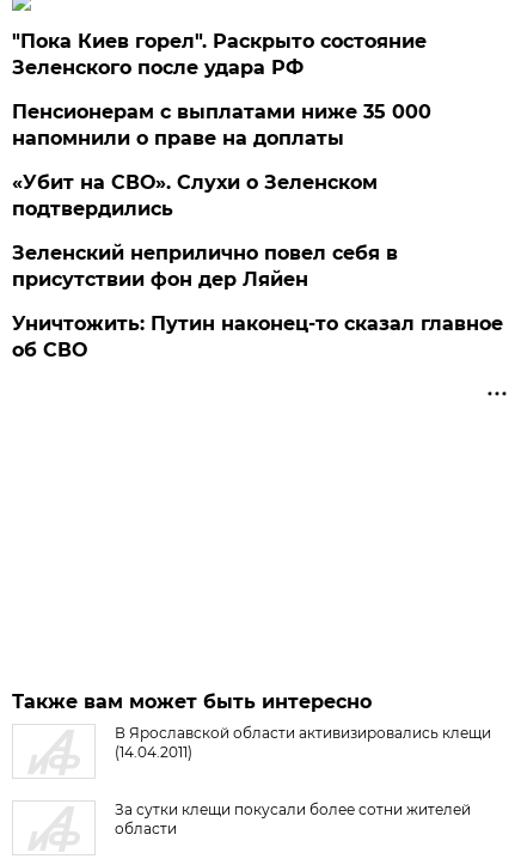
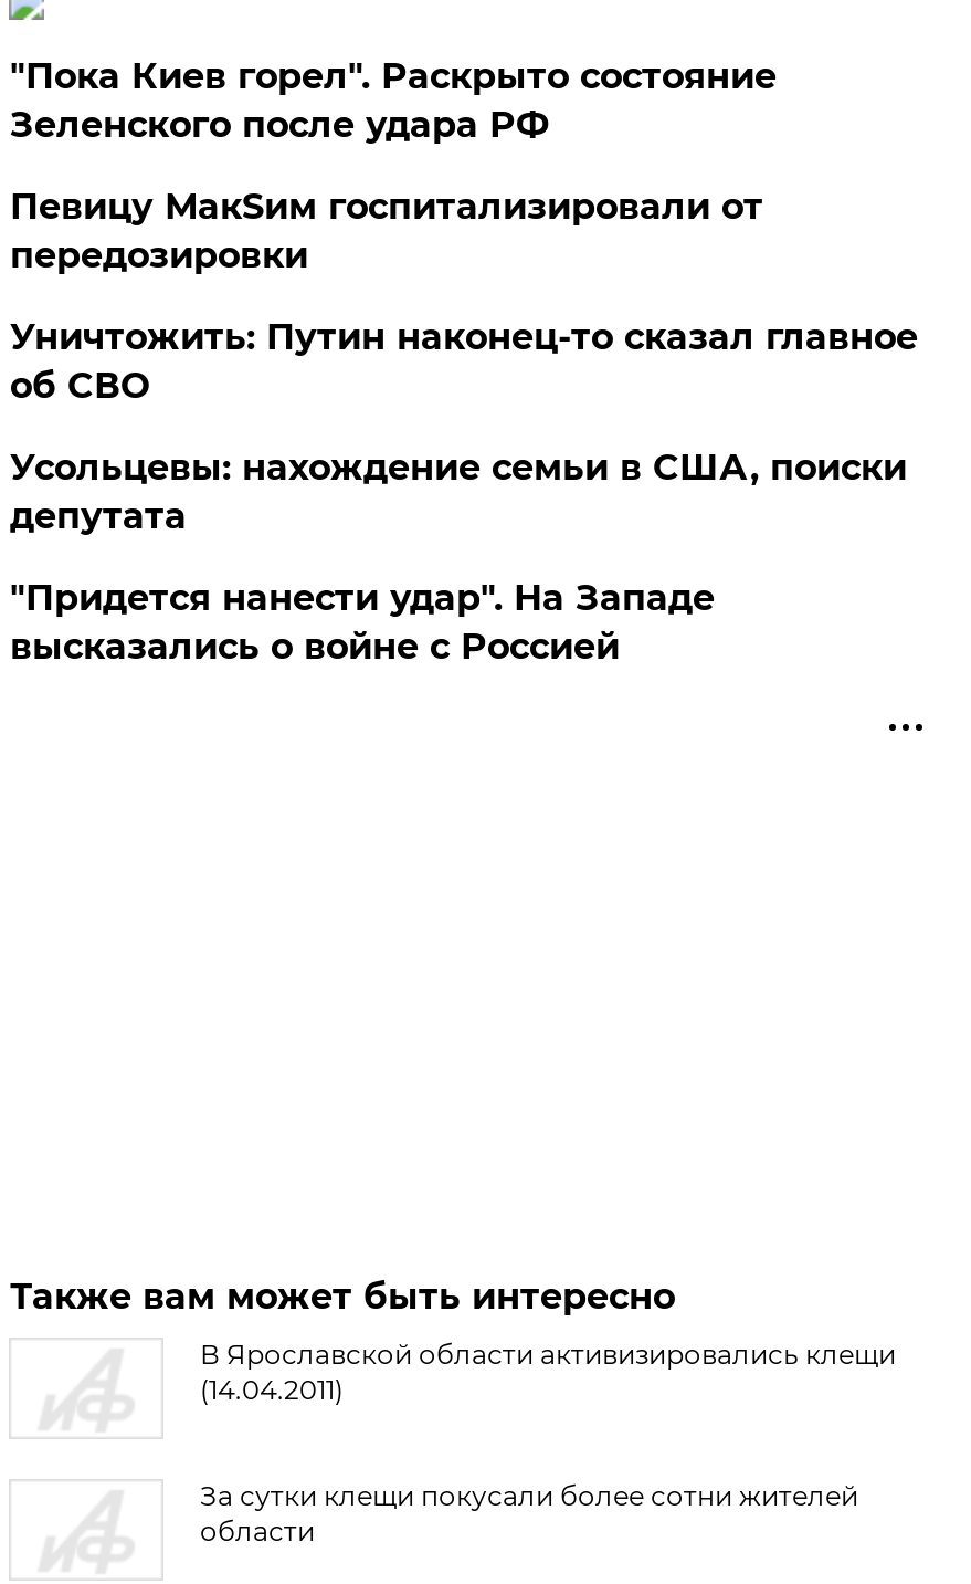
[12,100,432,290] Пенсионерам с выплатами ниже 35 000 | напомнили о праве на доплаты | «Убит на СВО». Слухи о Зеленском | подтвердились | Зеленский неприлично повел cебя в | присутствии фон дер Ляйен -> [10,185,763,276] Певицу МакSим госпитализировали от | передозировки
moved [12,312,504,361] -> [10,316,918,406]: Уничтожить: Путин наконец-то сказал главное | об СВО
none -> [10,446,907,667] Усольцевы: нахождение семьи в США, поиски | депутата | "Придется нанести удар". На Западе | высказались о войне с Россией

